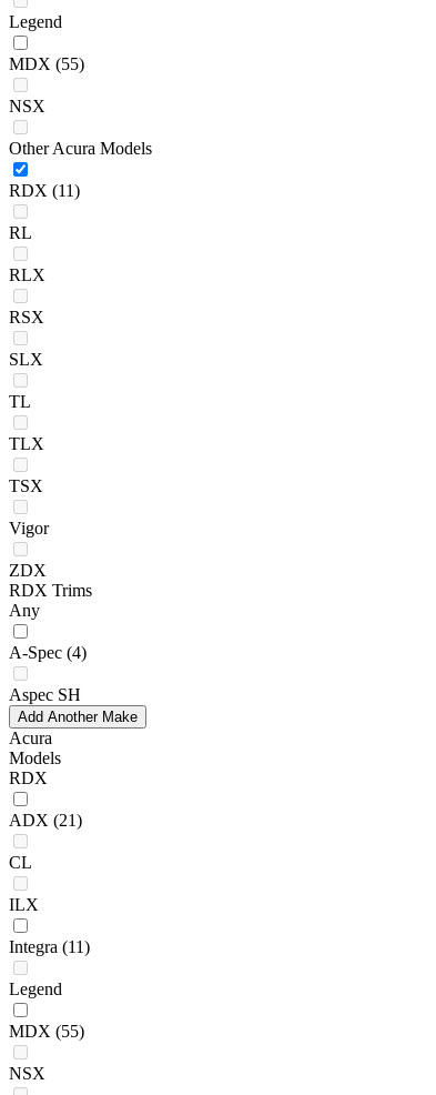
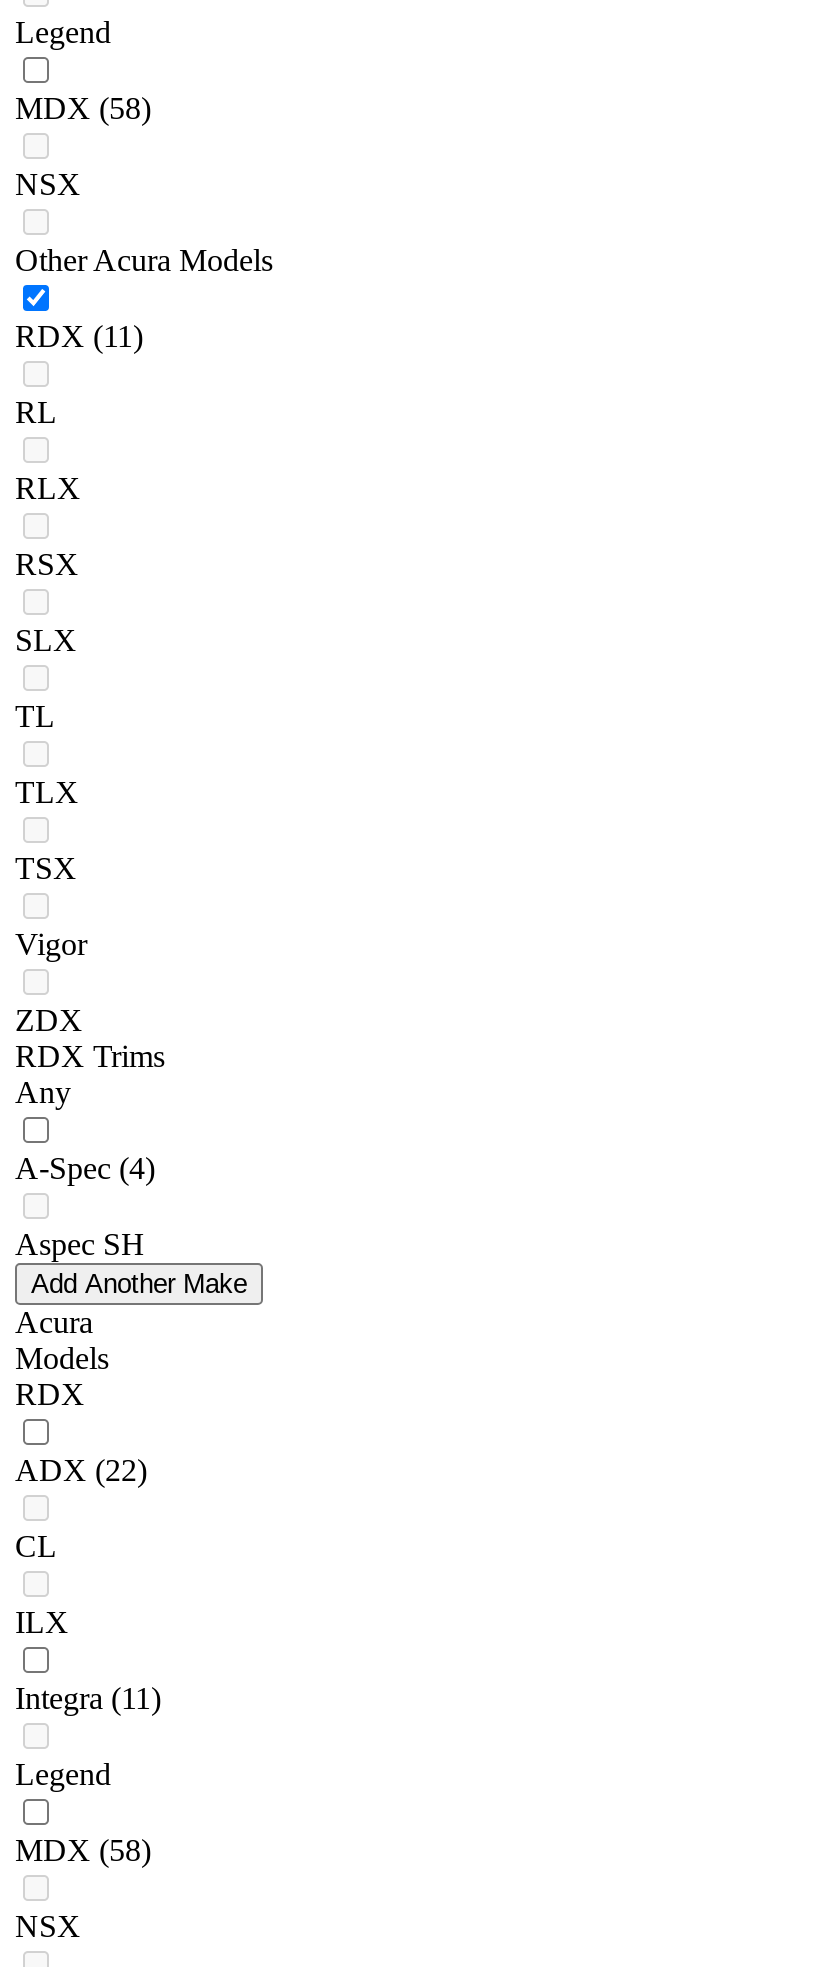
[9,55,84,74] MDX (55) -> [15,92,151,126] MDX (58)
[9,811,82,830] ADX (21) -> [15,1454,147,1488] ADX (22)
[9,1022,84,1041] MDX (55) -> [15,1834,151,1868] MDX (58)

